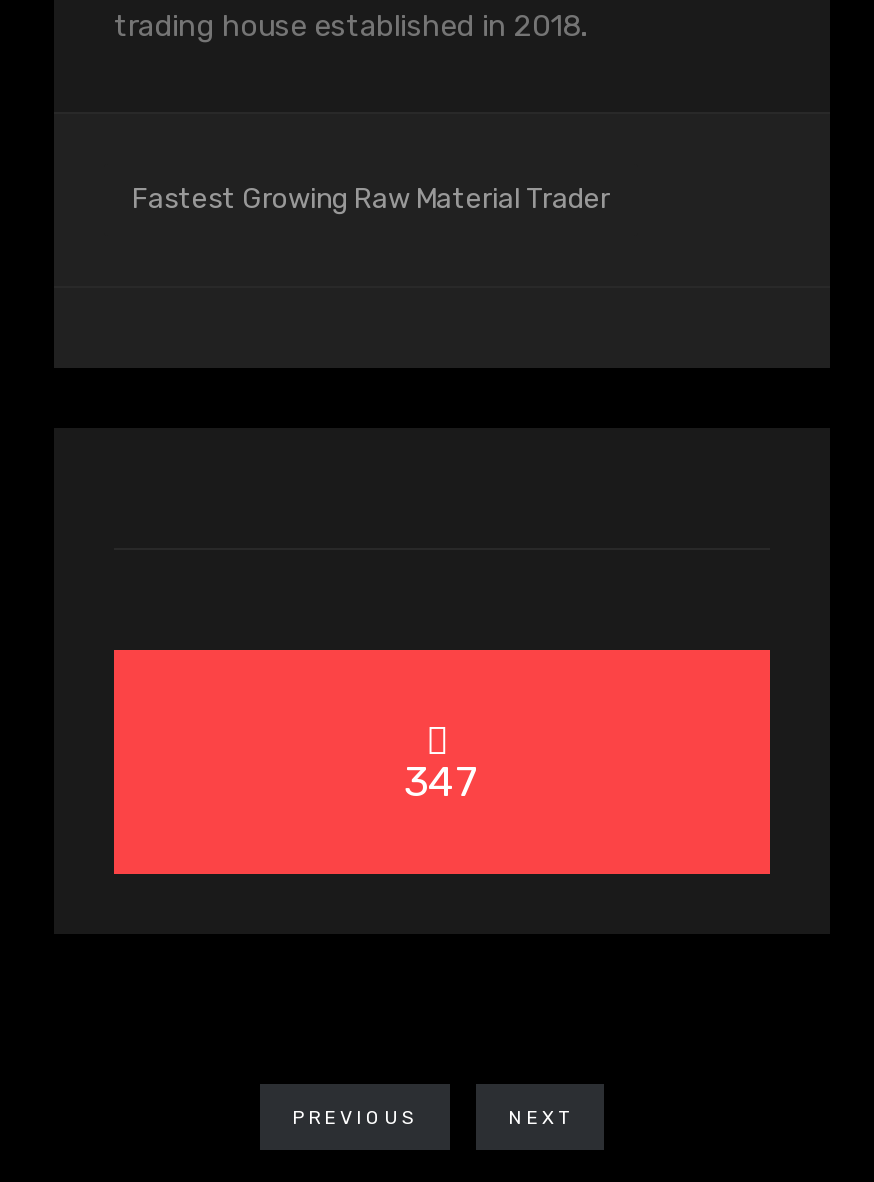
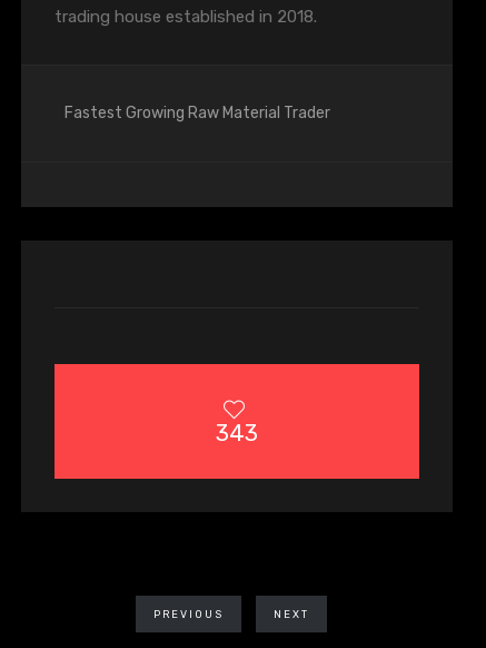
[404,757,480,807] 347 -> [216,419,258,446] 343

